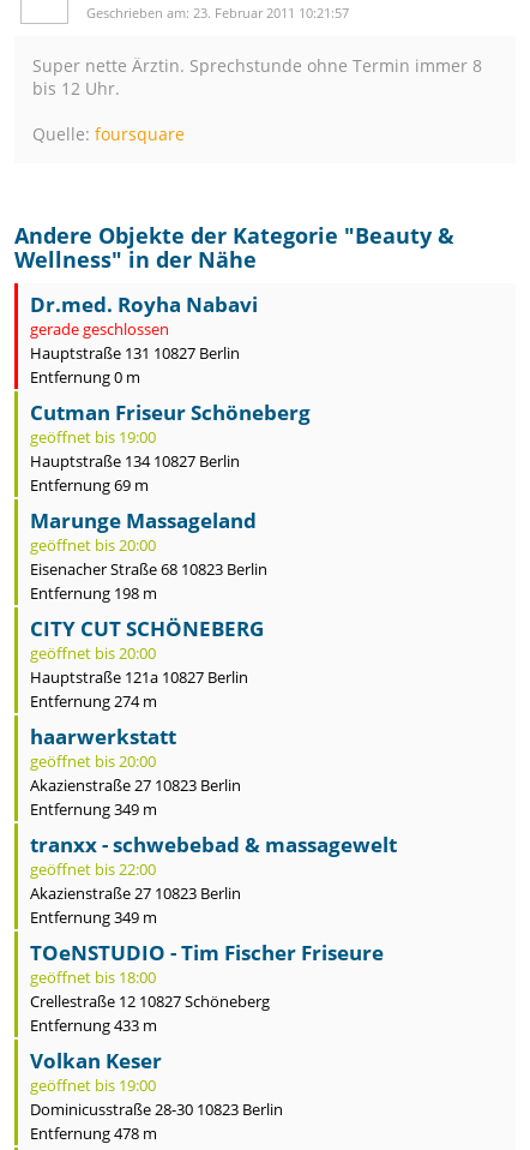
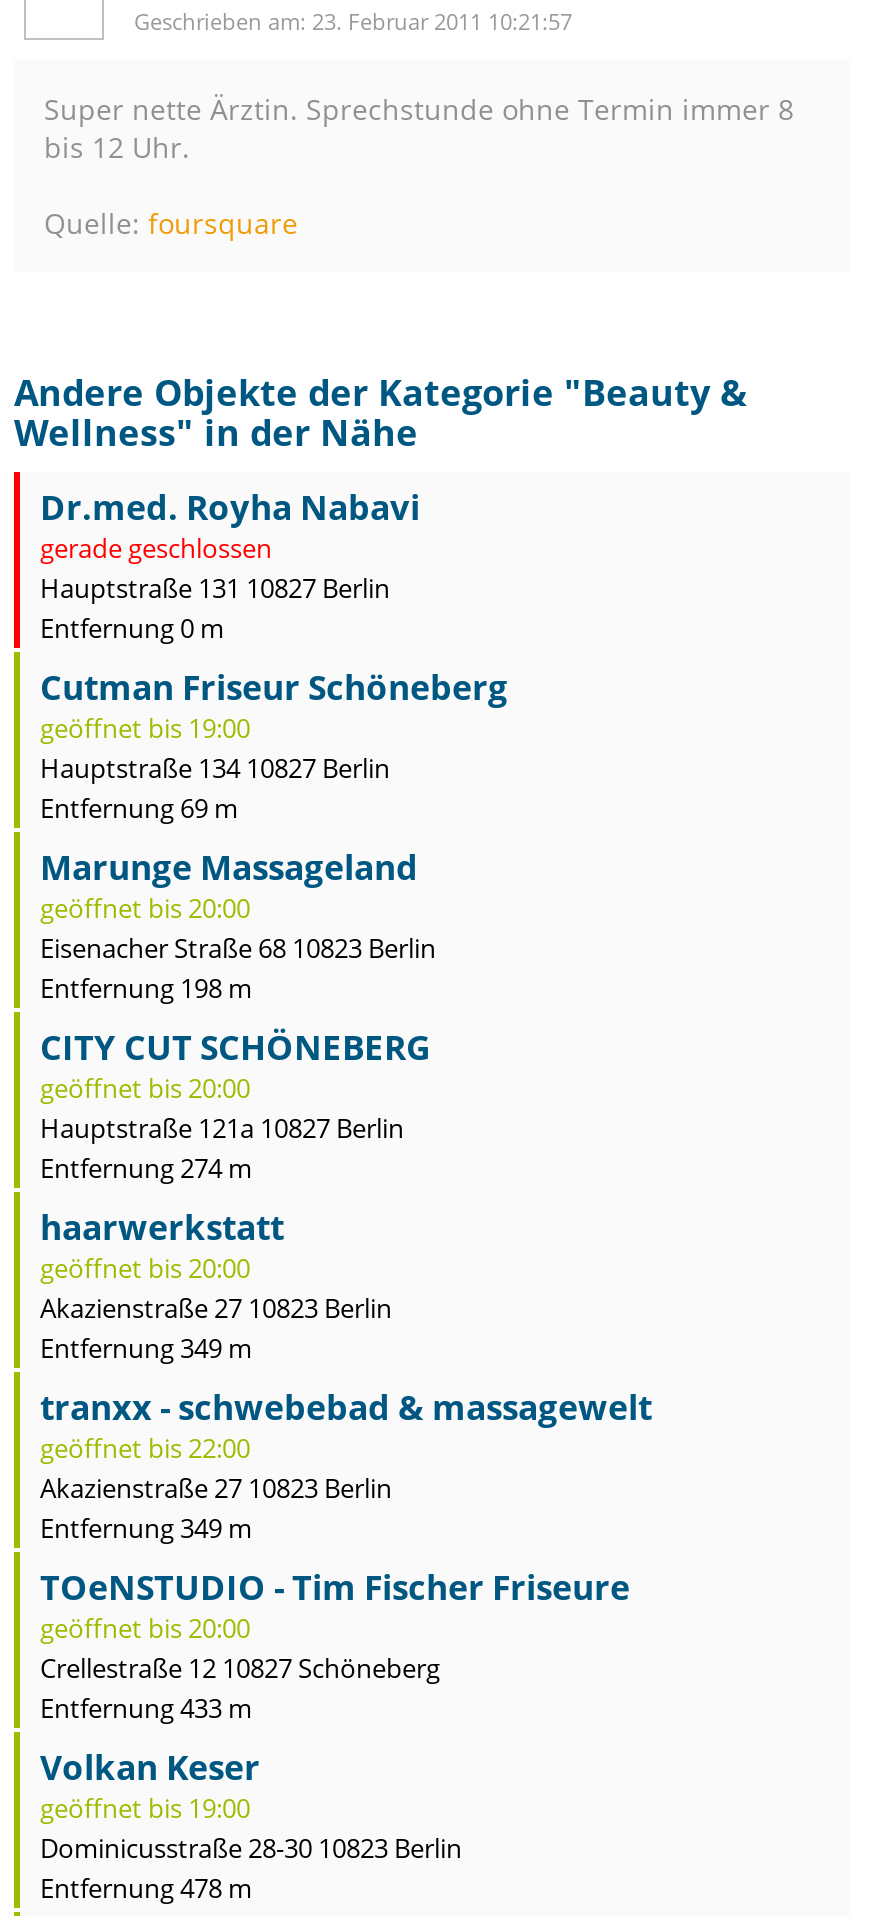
[30,966,156,988] geöffnet bis 18:00 -> [40,1610,250,1646] geöffnet bis 20:00

